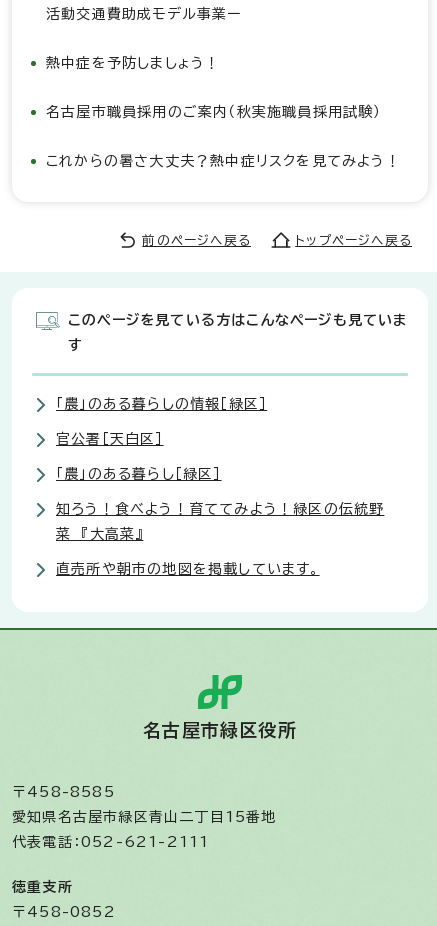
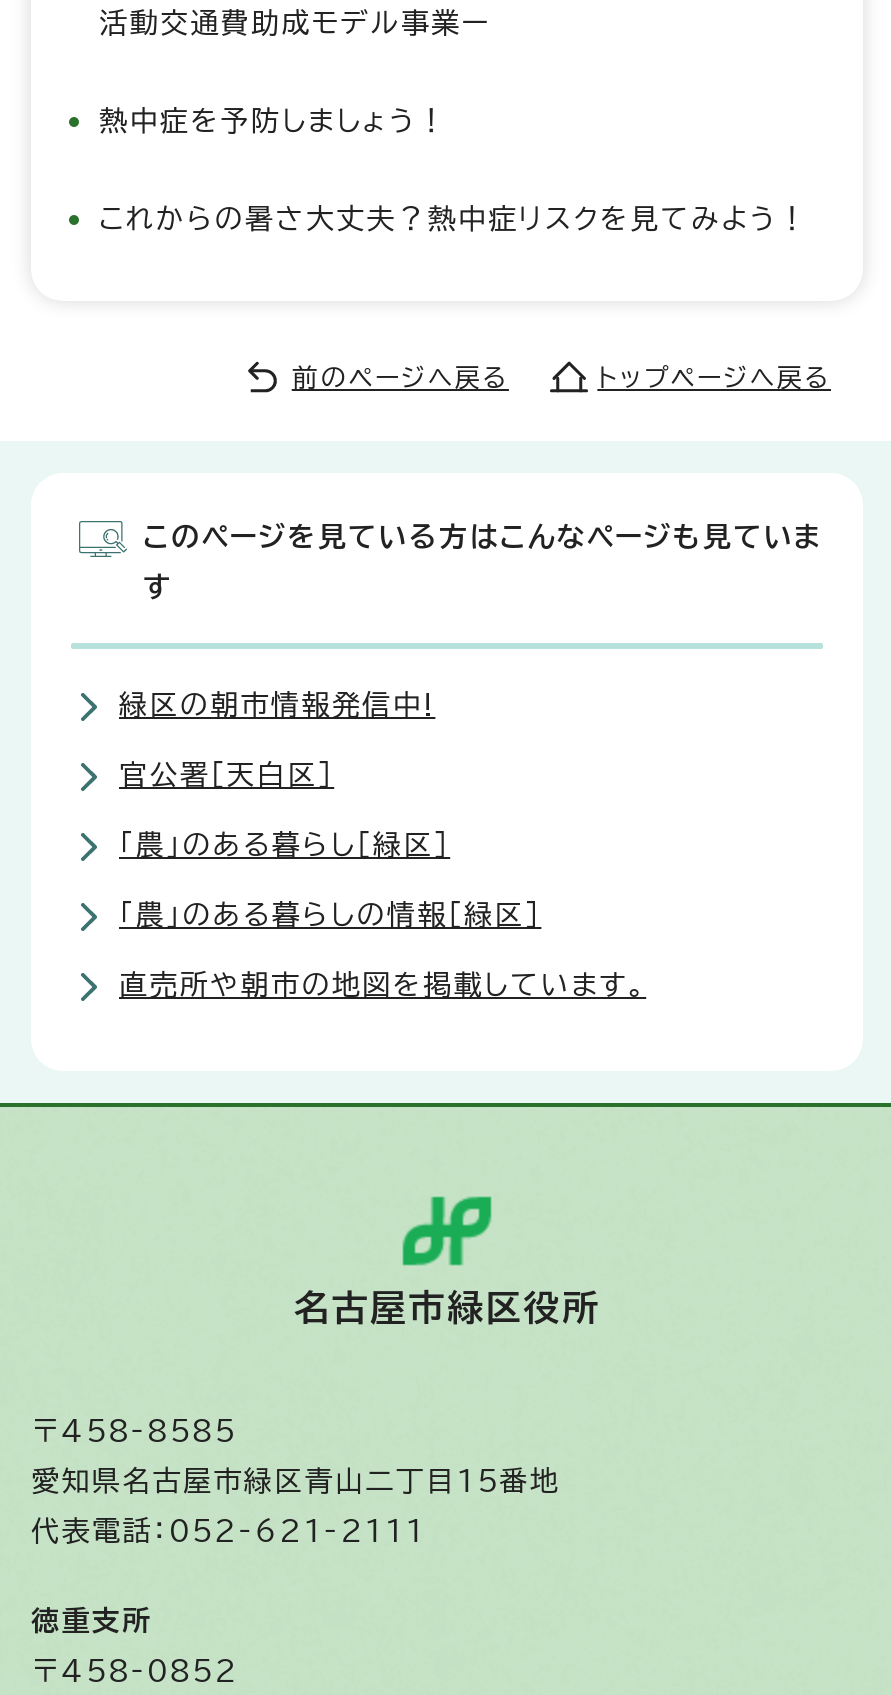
[46,105,382,119] 名古屋市職員採用のご案内（秋実施職員採用試験） -> none
none -> [119,692,435,720] 緑区の朝市情報発信中!
moved [56,397,267,411] -> [119,902,541,930]: 「農」のある暮らしの情報［緑区］
[56,502,384,541] 知ろう！食べよう！育ててみよう！緑区の伝統野 | 菜 『大高菜』 -> none

